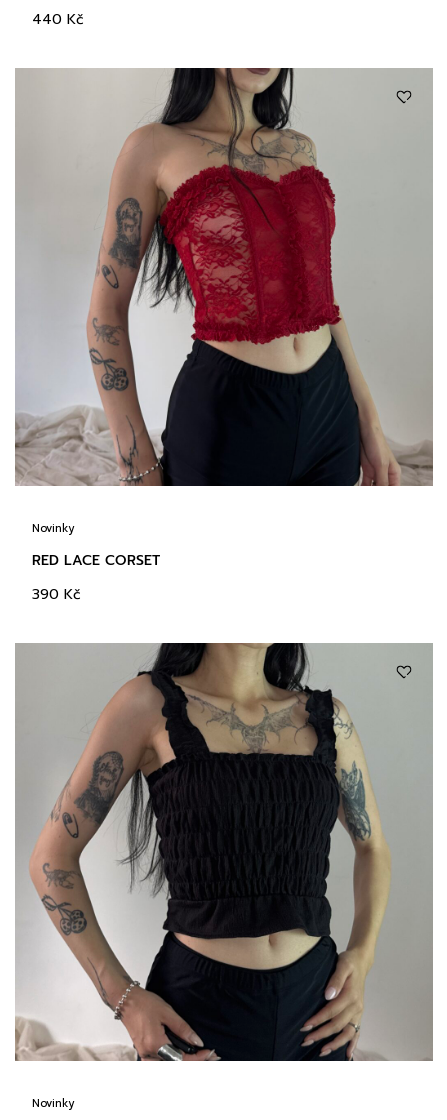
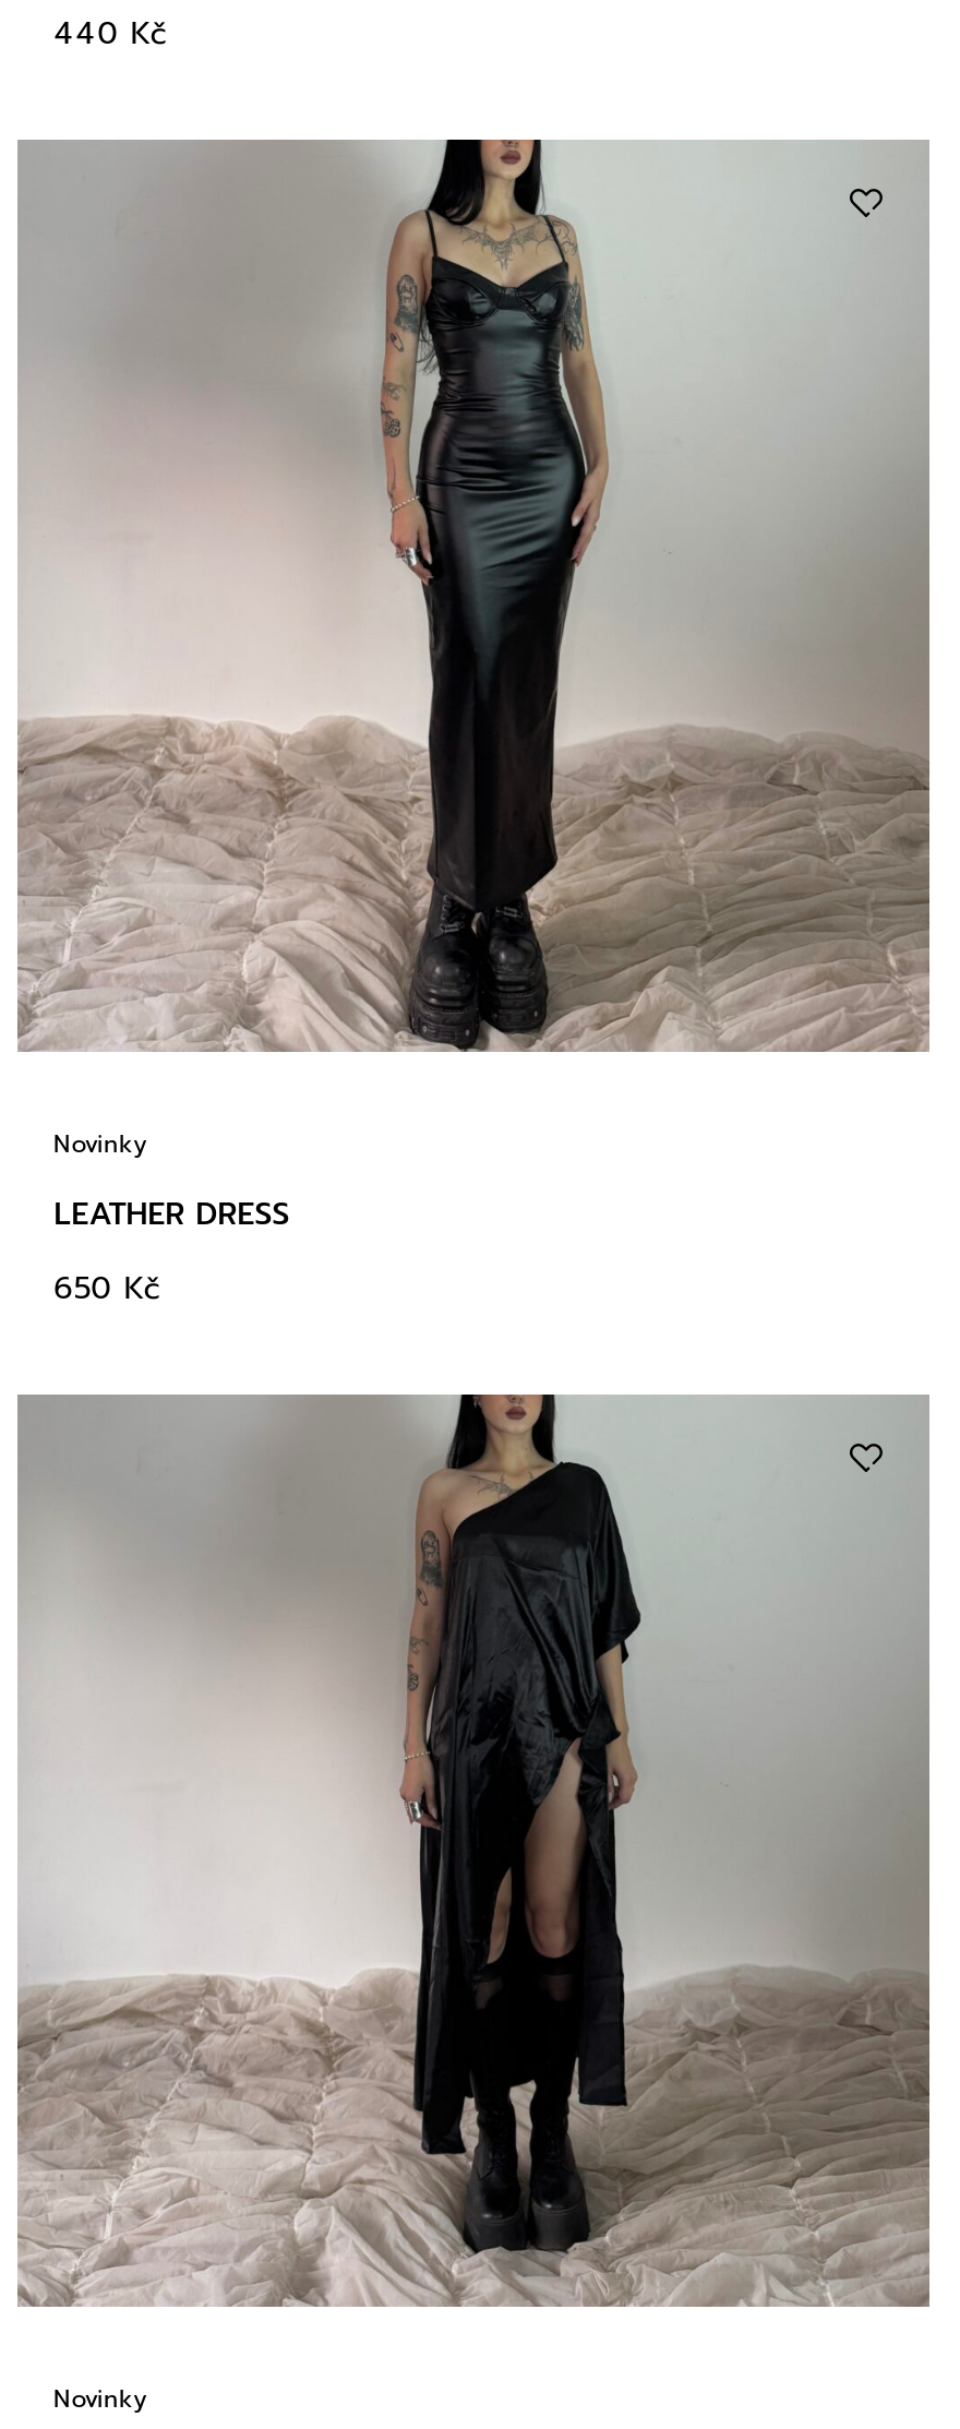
[15,67,432,487] [image] -> [17,137,927,1052] [image]
[32,549,160,570] RED LACE CORSET -> [54,1190,290,1236] LEATHER DRESS
[32,583,81,604] 390 Kč -> [54,1265,161,1311] 650 Kč
[16,642,433,1062] [image] -> [17,1392,927,2307] [image]

